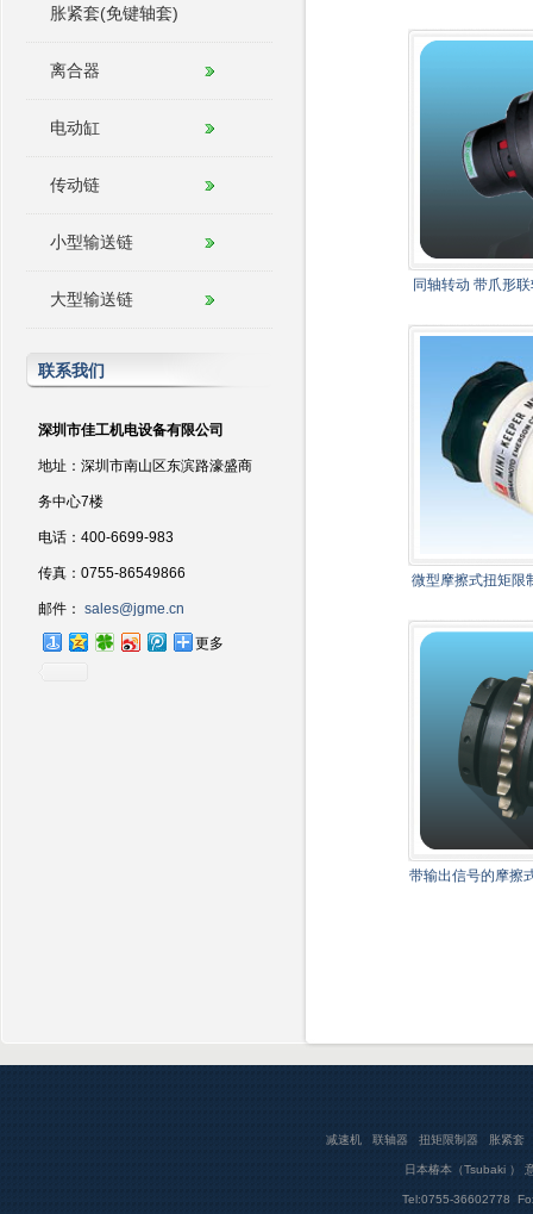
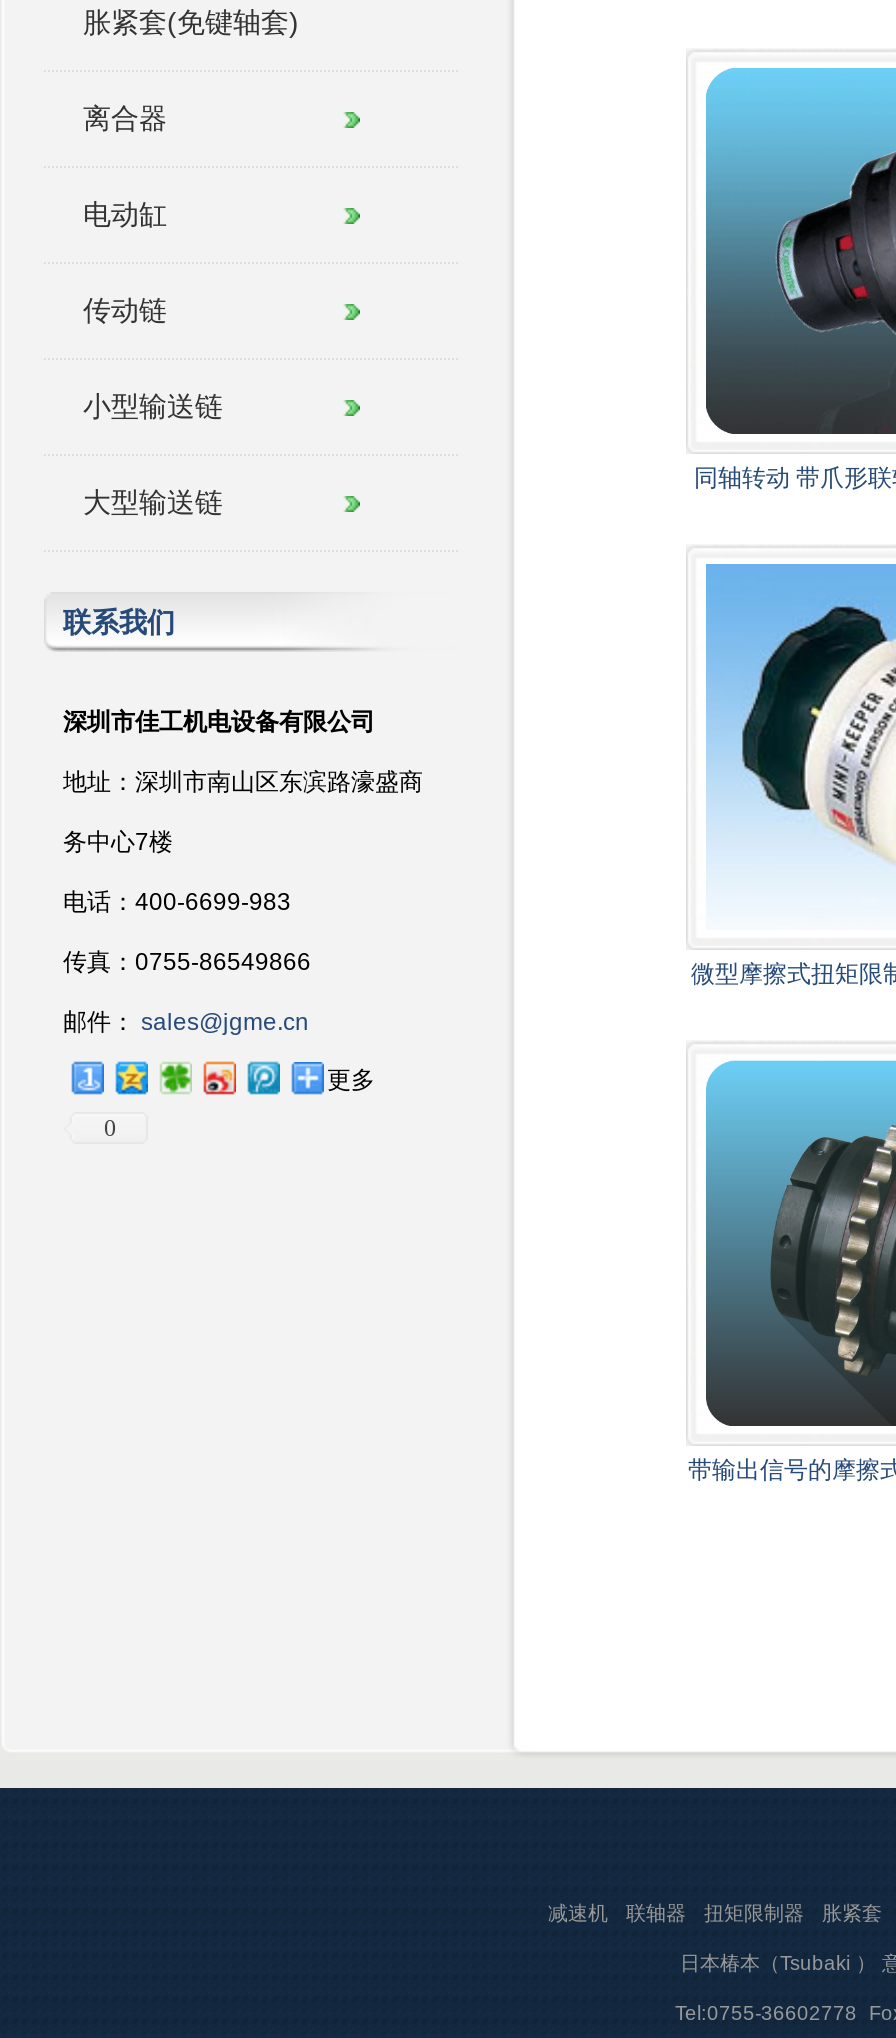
none -> [104,1114,116,1142] 0

